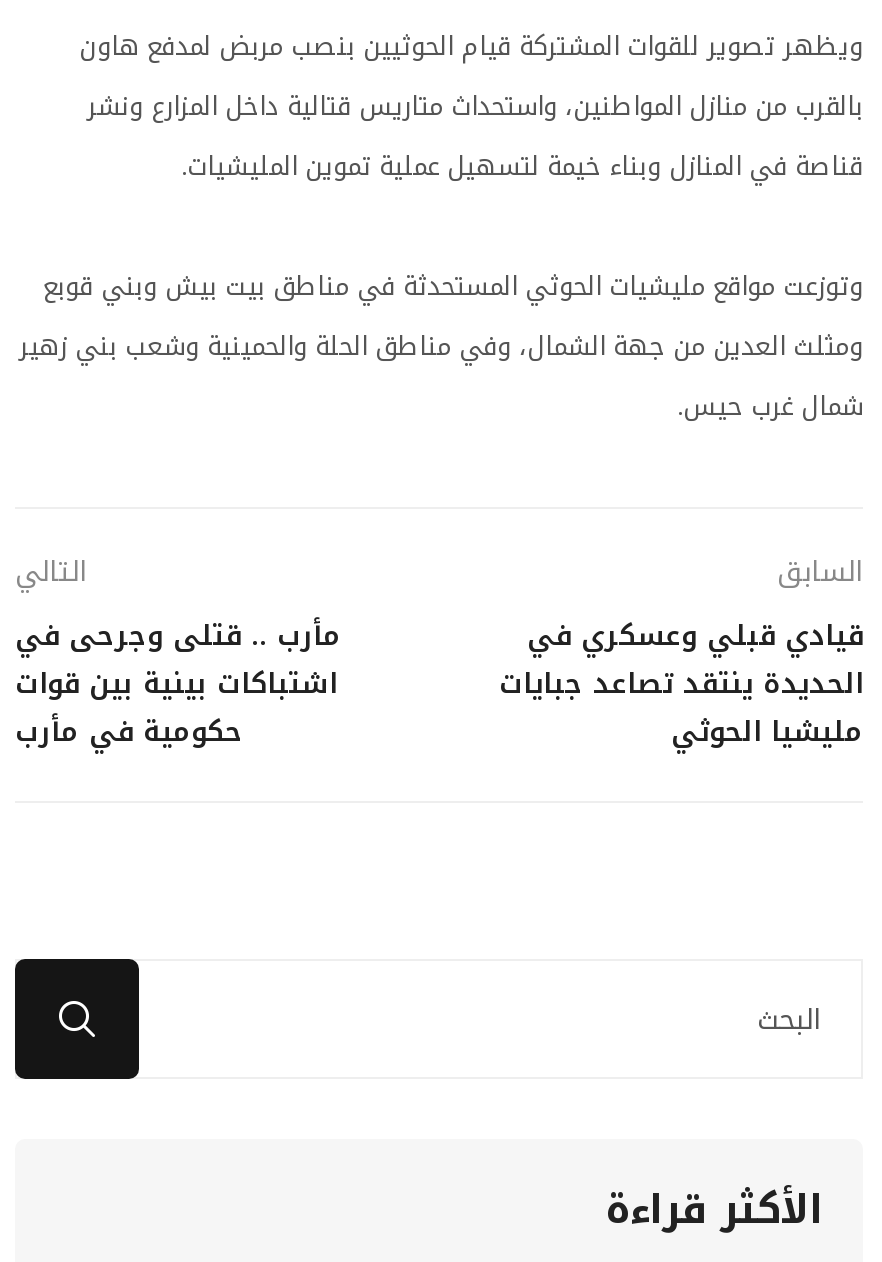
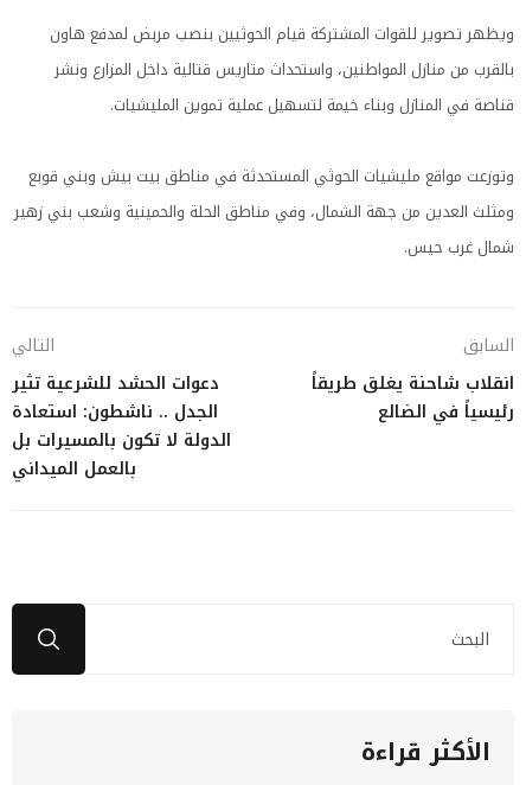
[15,610,341,760] مأرب .. قتلى وجرحى في | اشتباكات بينية بين قوات | حكومية في مأرب -> [12,368,231,485] دعوات الحشد للشرعية تثير | الجدل .. ناشطون: استعادة | الدولة لا تكون بالمسيرات بل | بالعمل الميداني
[499,610,863,760] قيادي قبلي وعسكري في | الحديدة ينتقد تصاعد جبايات | مليشيا الحوثي -> [312,368,514,428] انقلاب شاحنة يغلق طريقاً | رئيسياً في الضالع

